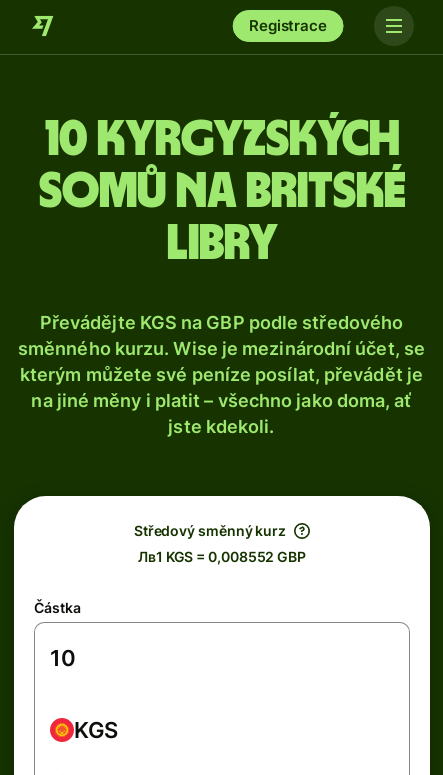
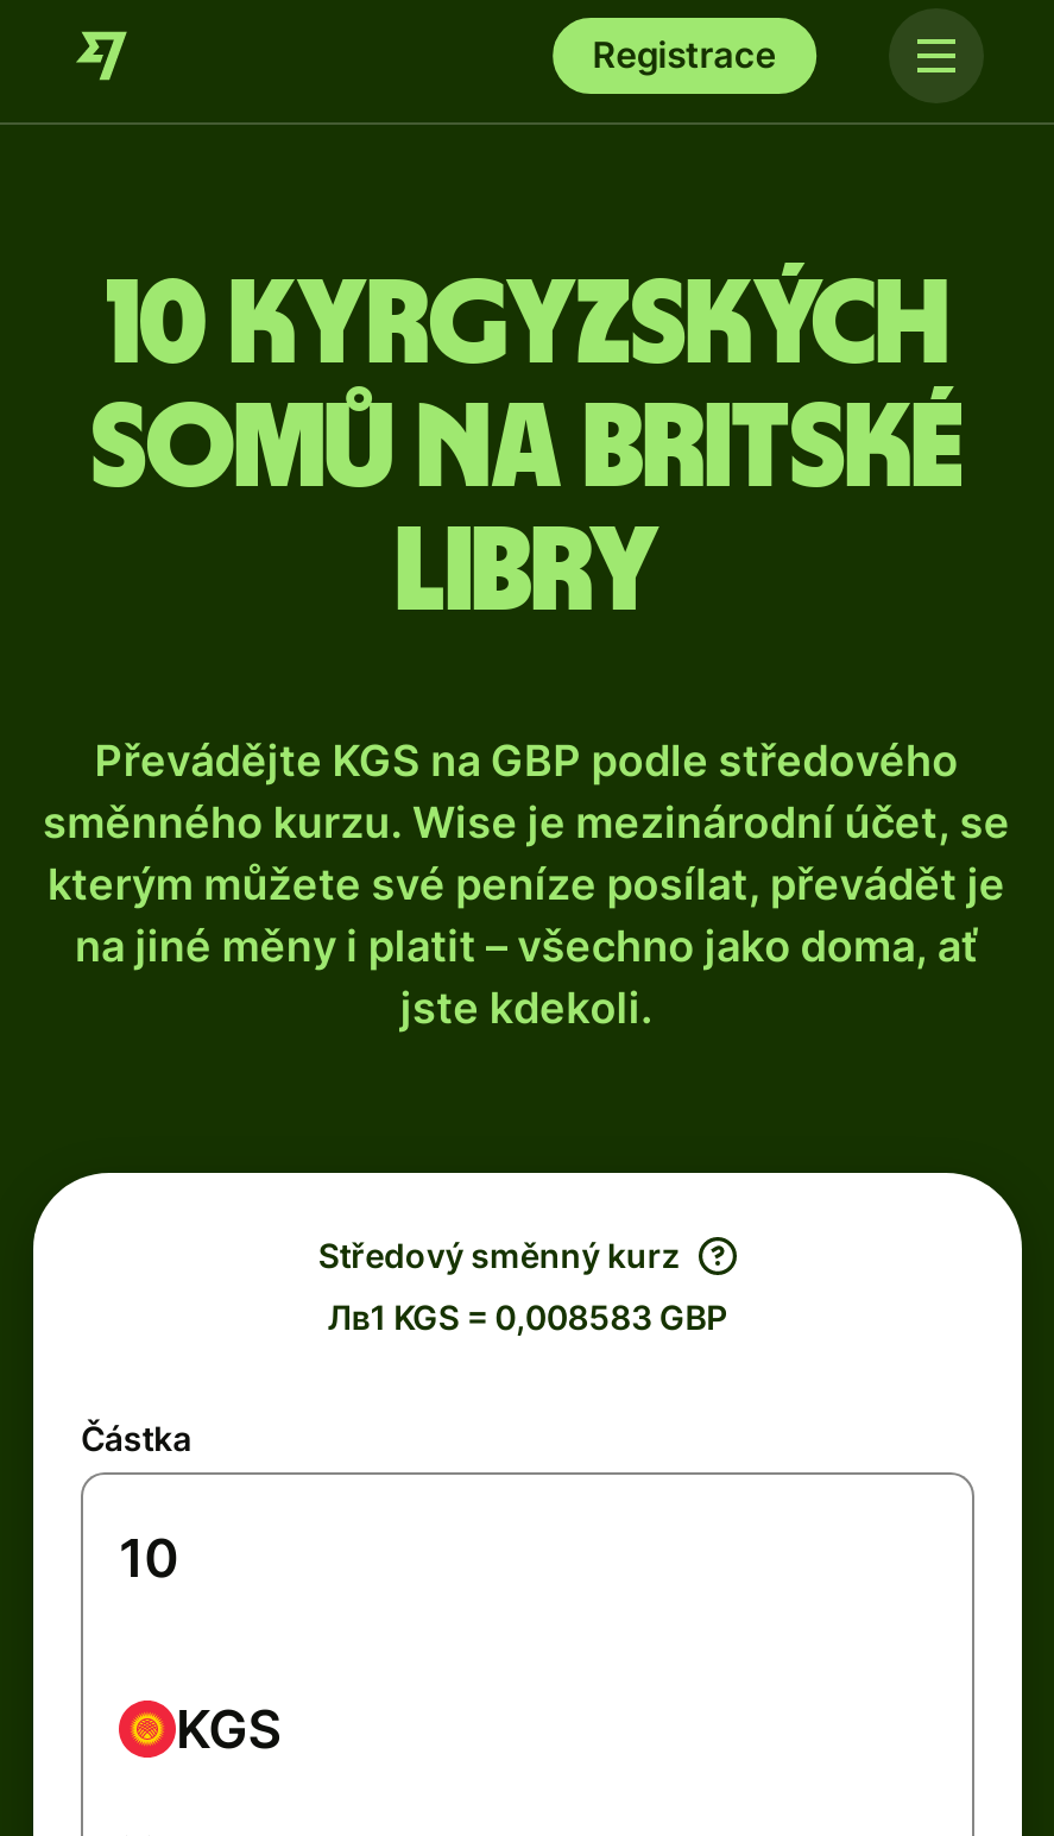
[138,548,306,565] Лв1 KGS = 0,008552 GBP -> [328,1296,727,1337] Лв1 KGS = 0,008583 GBP

